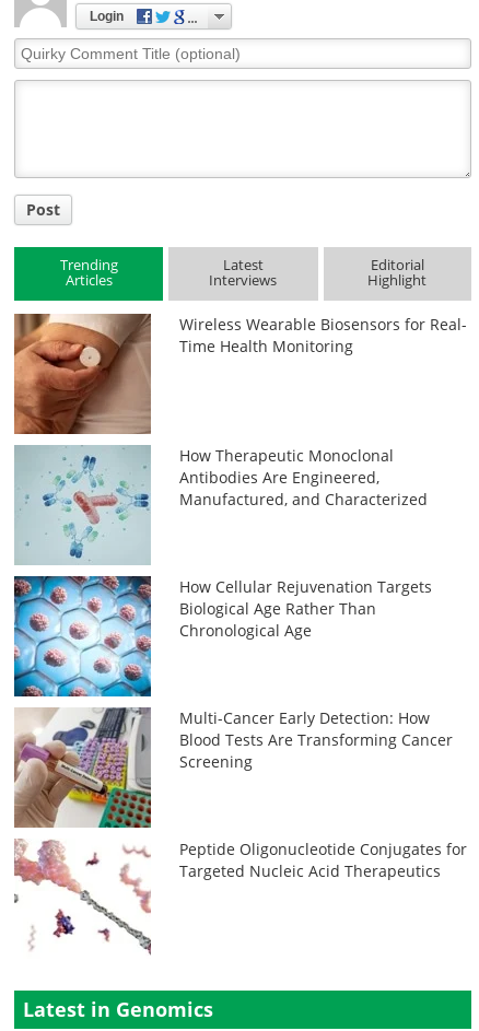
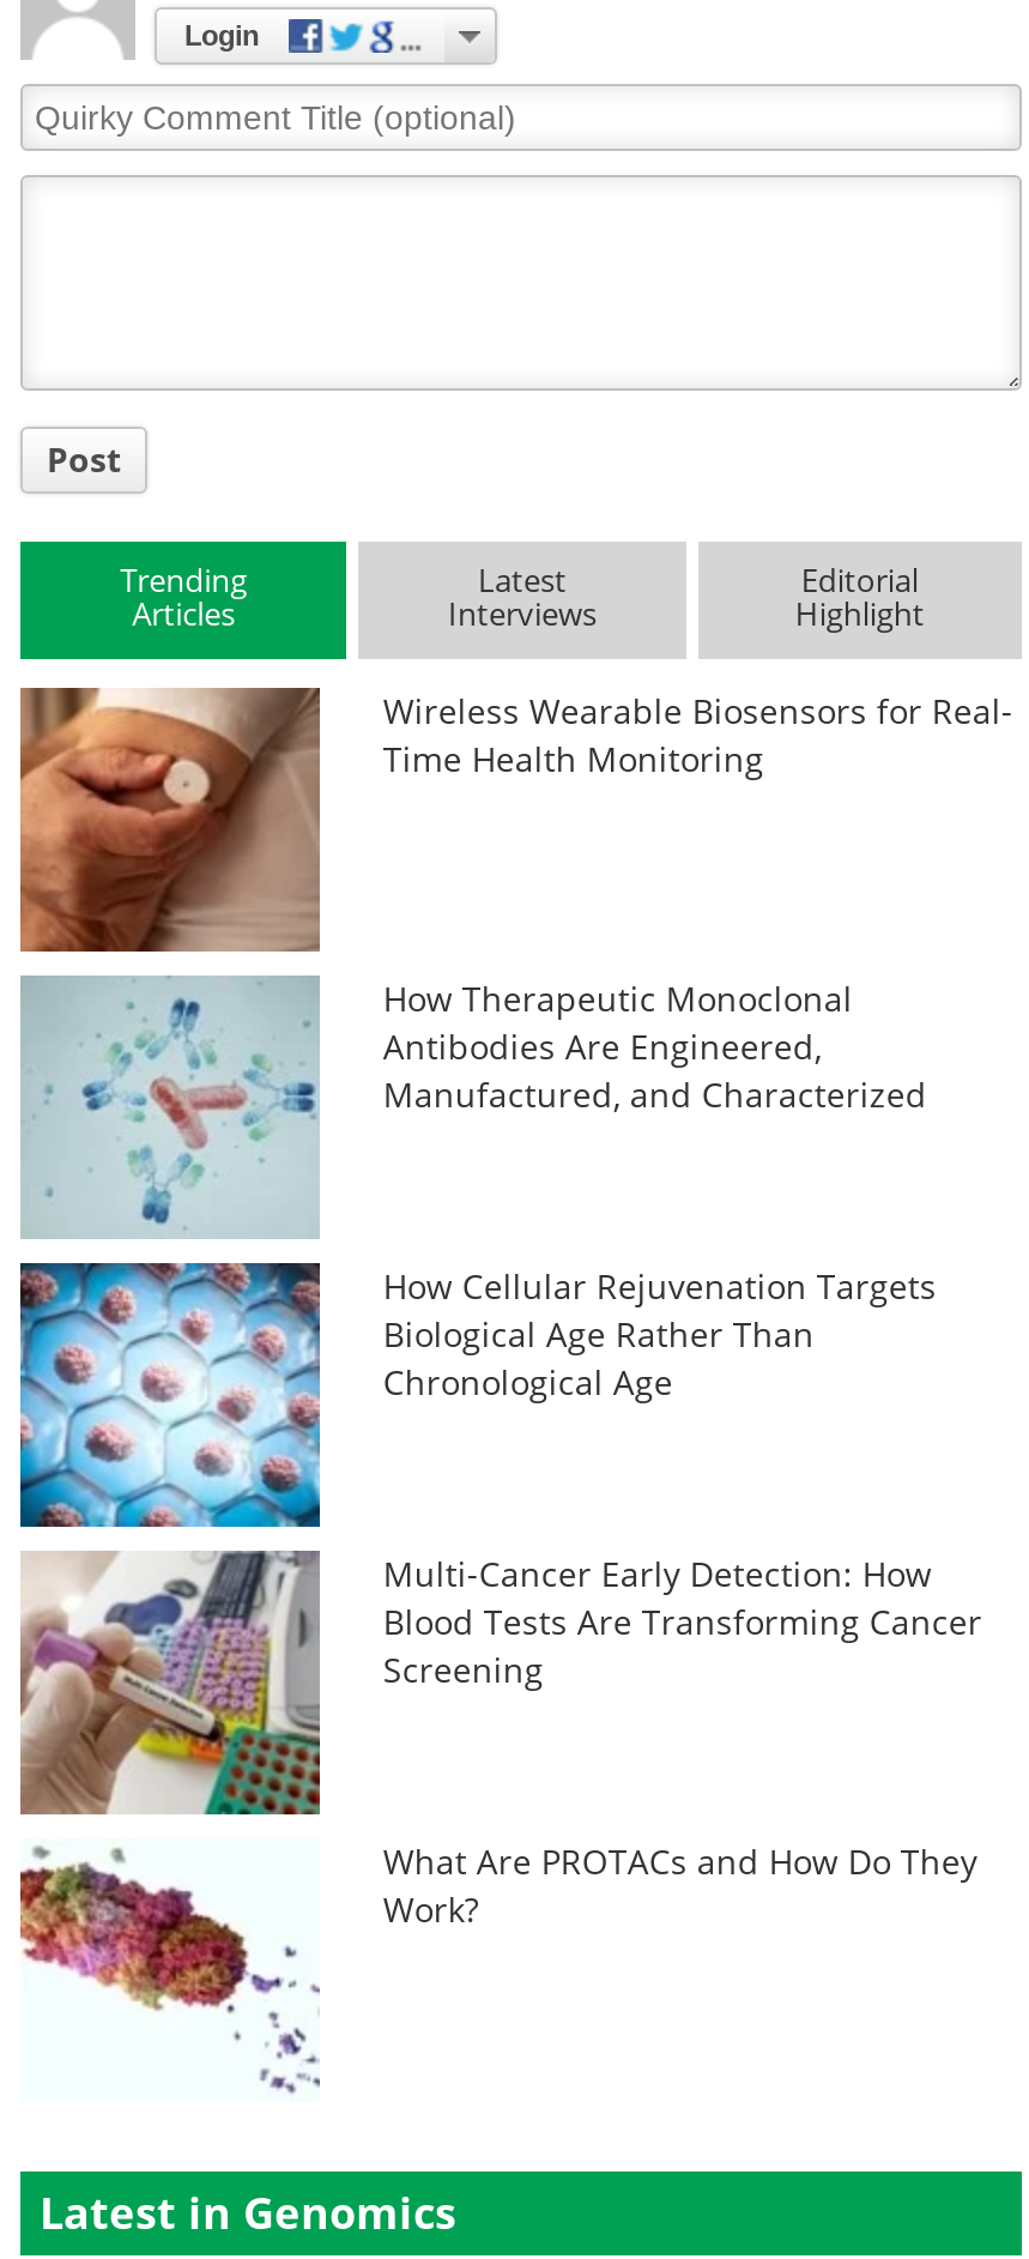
[13,838,467,954] [image] | Peptide Oligonucleotide Conjugates for | Targeted Nucleic Acid Therapeutics -> [18,1838,977,2095] [image] | What Are PROTACs and How Do They | Work?

